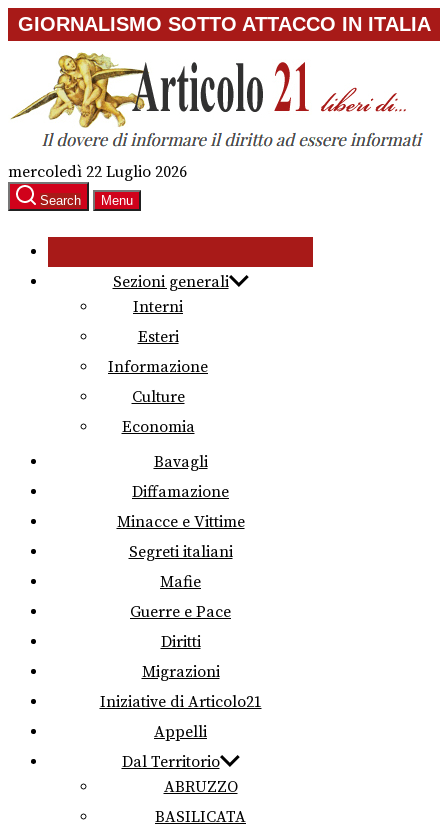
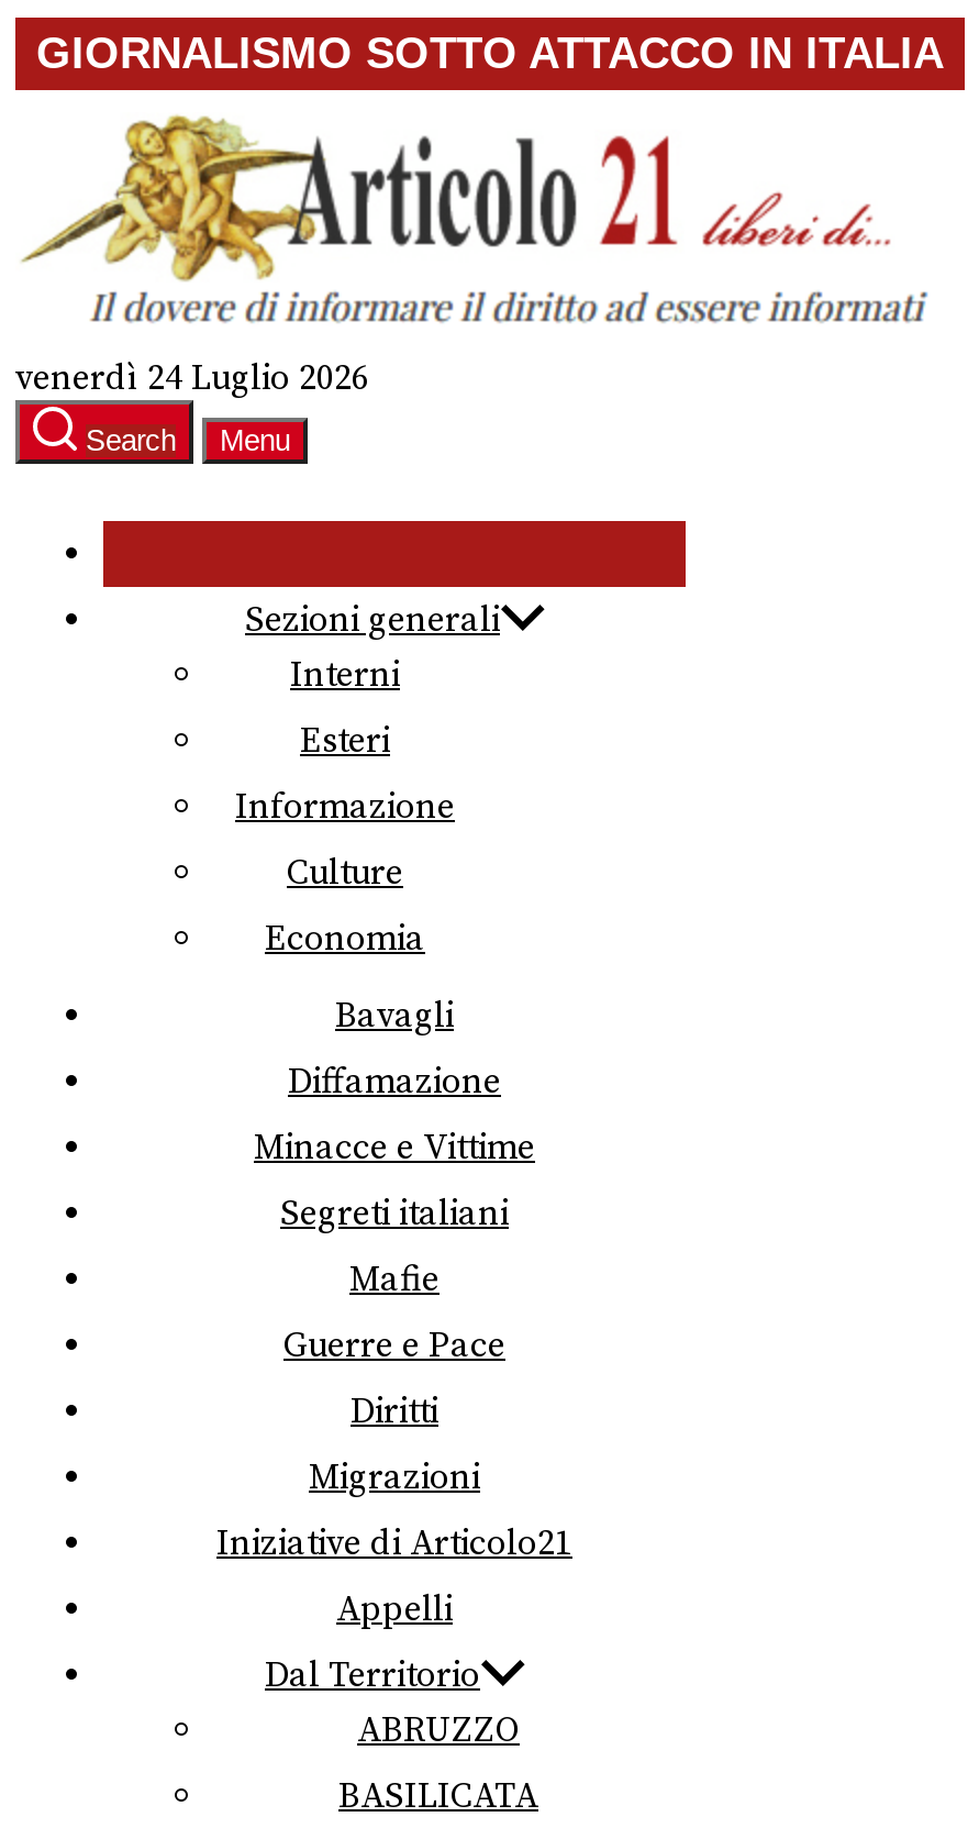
[8,162,187,182] mercoledì 22 Luglio 2026 -> [15,356,369,400] venerdì 24 Luglio 2026

